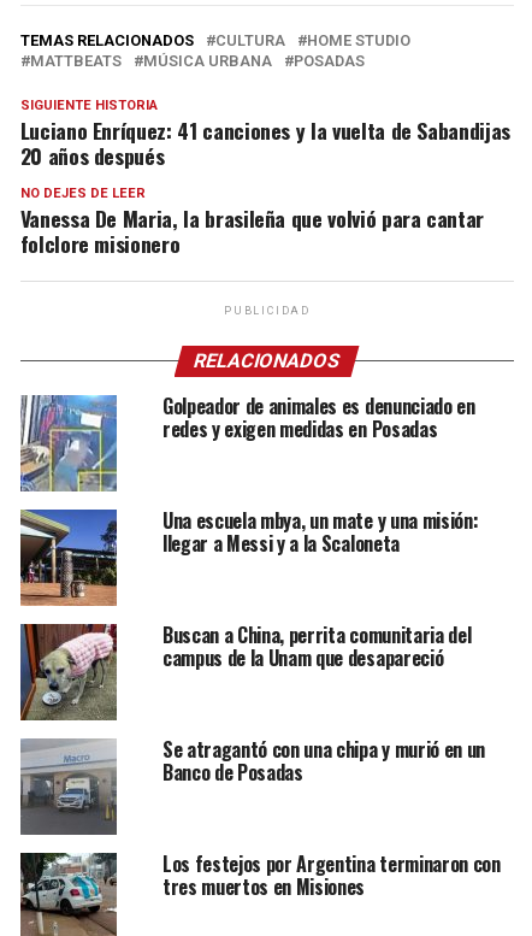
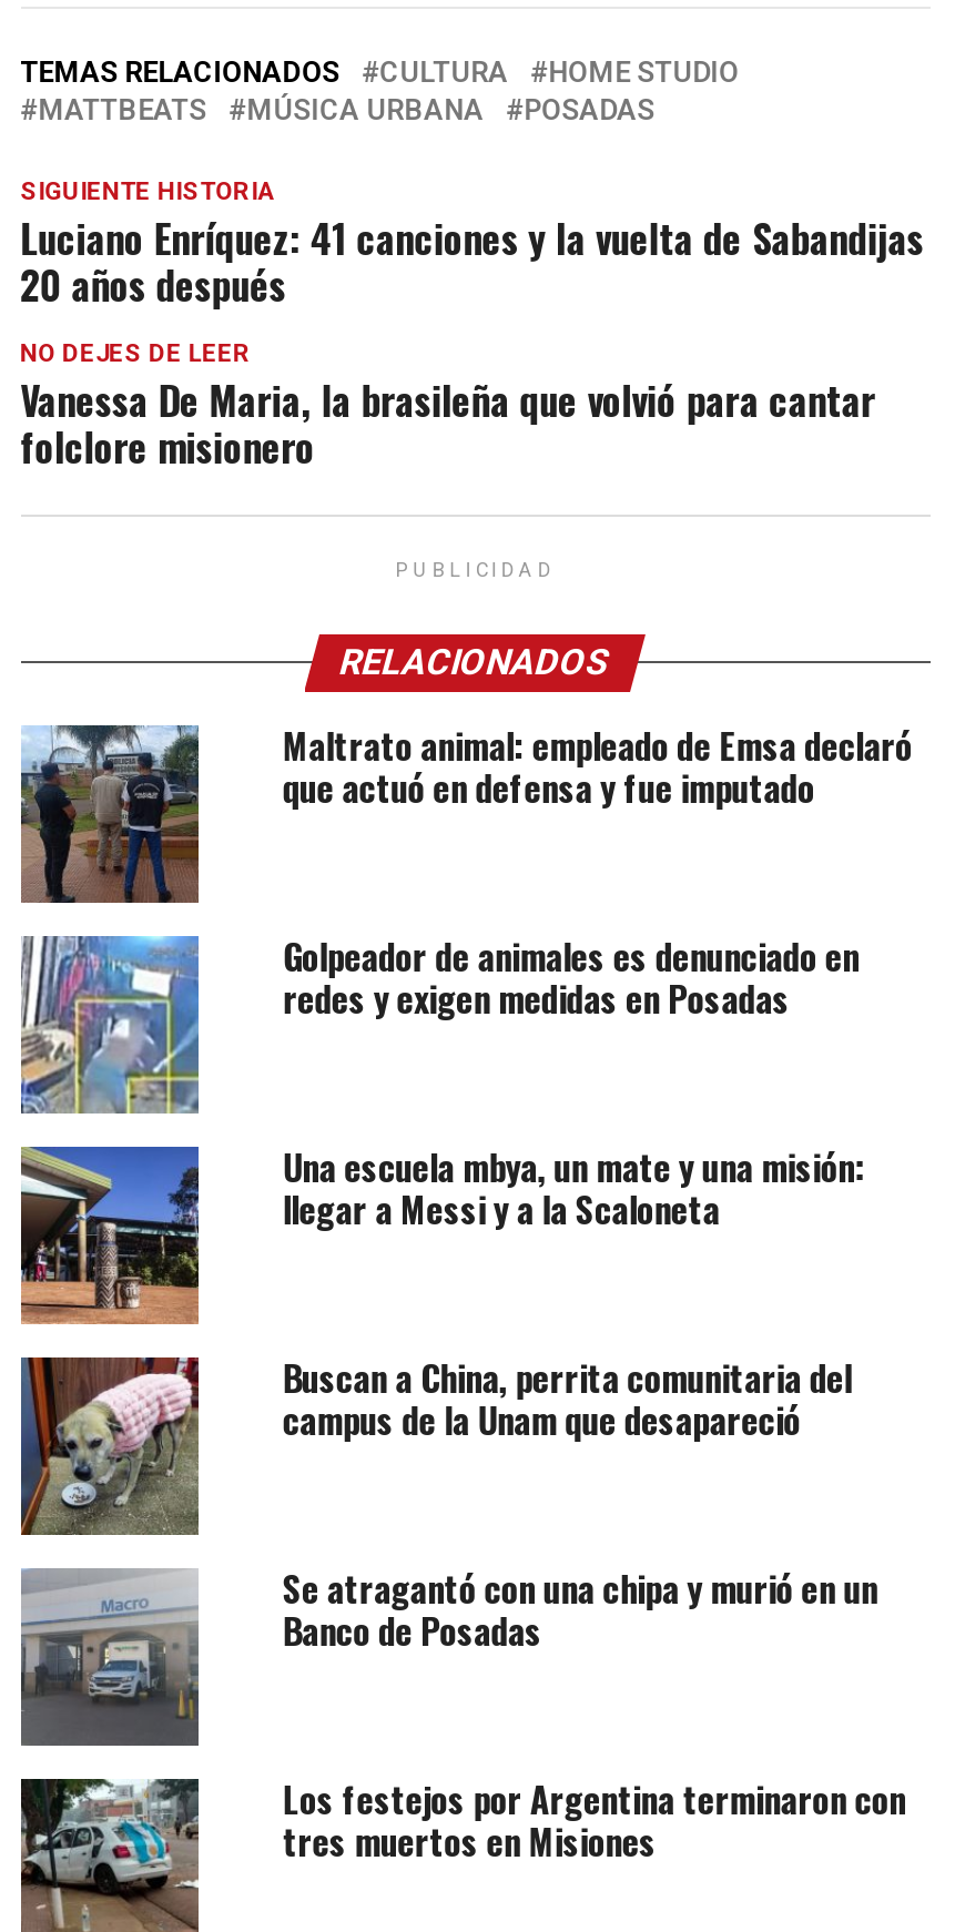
none -> [21,718,912,905] [image] | Maltrato animal: empleado de Emsa declaró | que actuó en defensa y fue imputado

